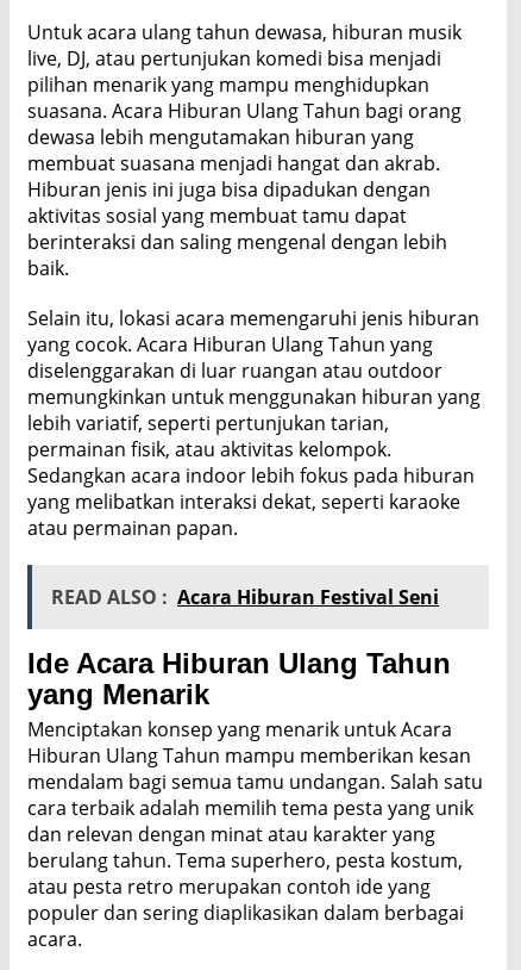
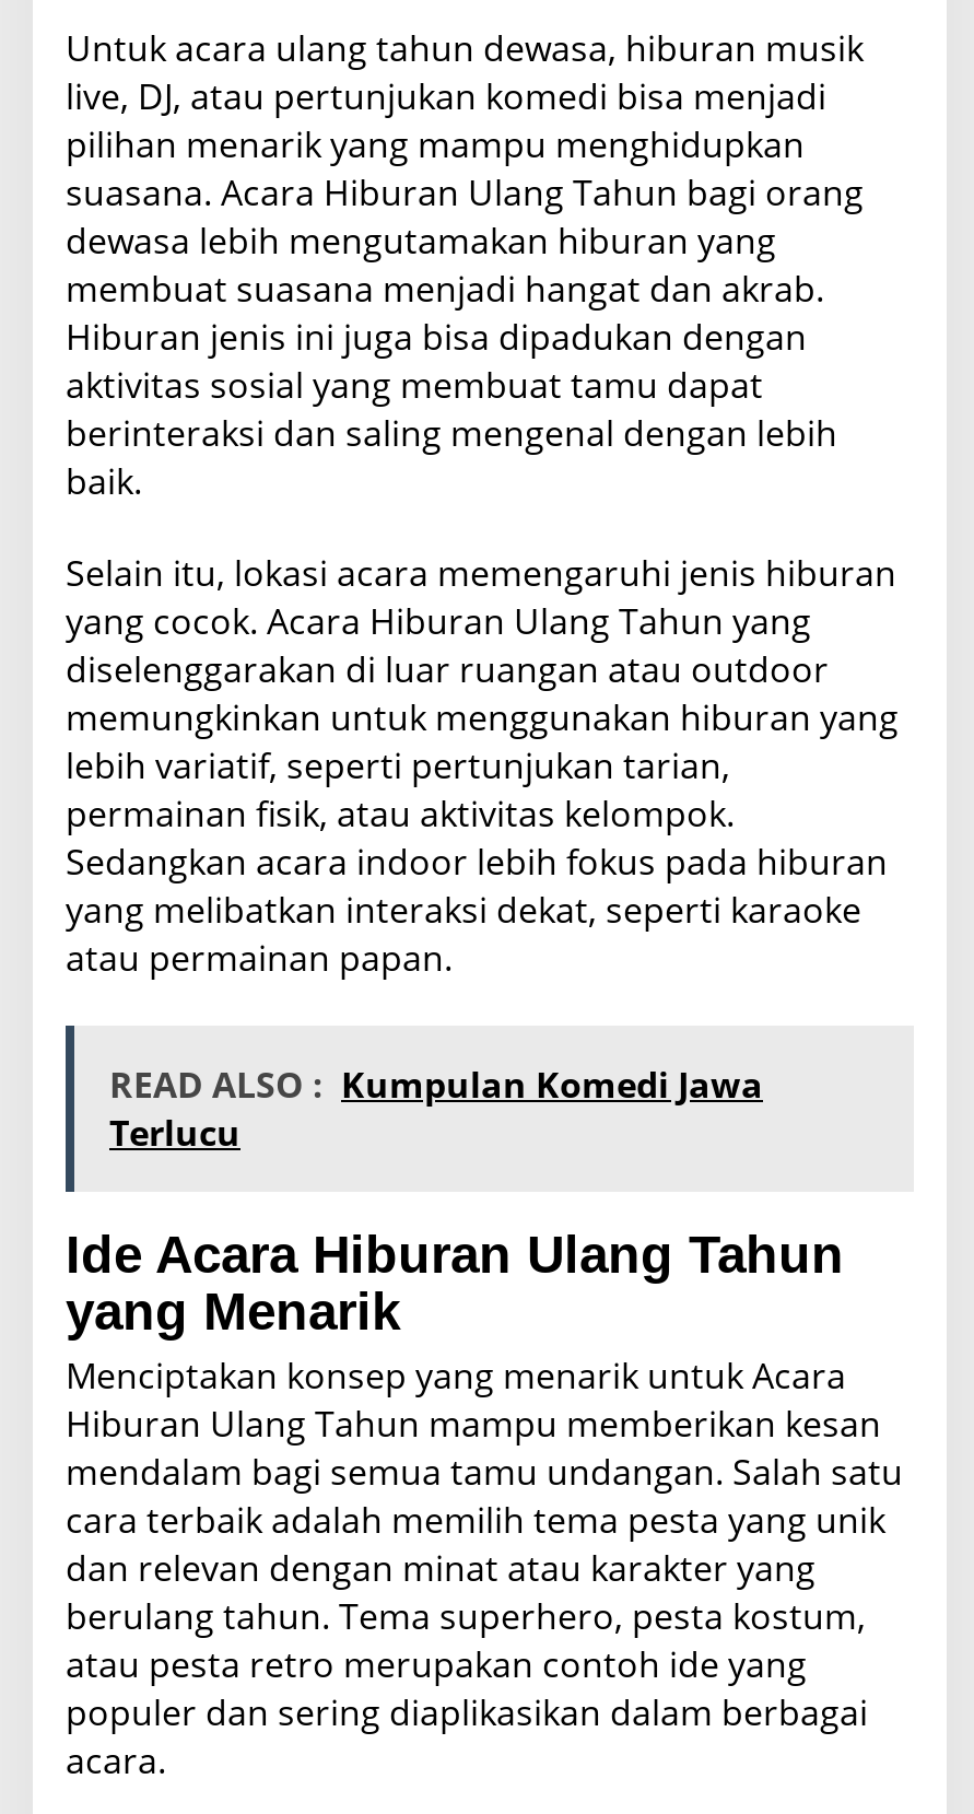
[51,584,439,610] READ ALSO : Acara Hiburan Festival Seni -> [109,1060,763,1157] READ ALSO : Kumpulan Komedi Jawa | Terlucu

